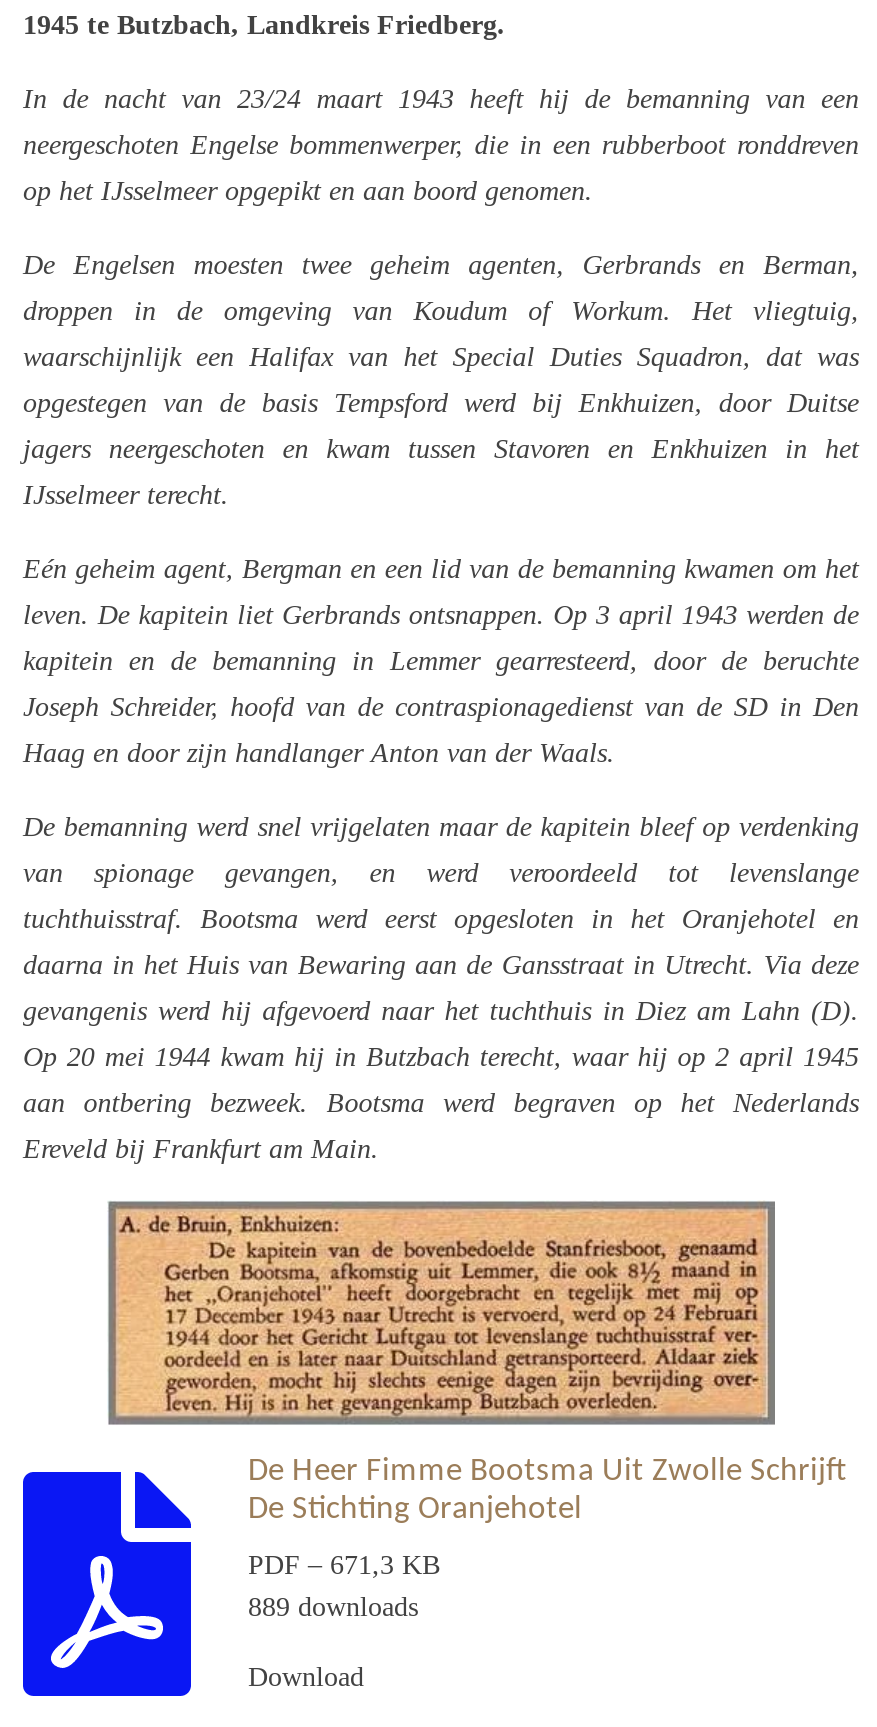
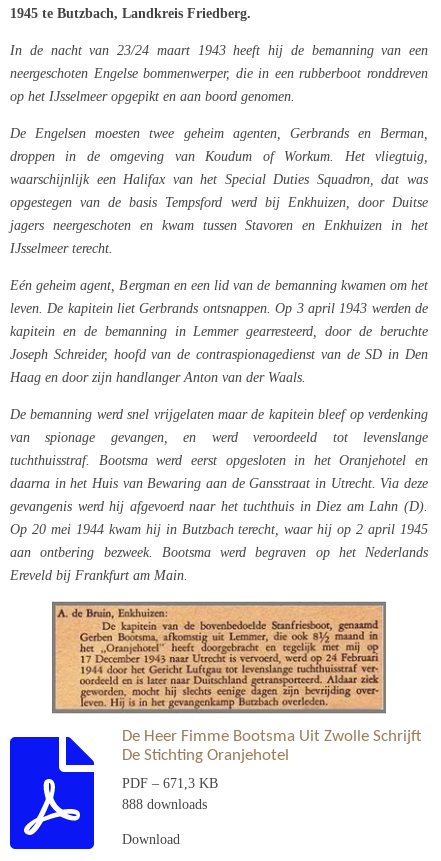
[248,1592,418,1622] 889 downloads -> [122,797,207,812] 888 downloads

